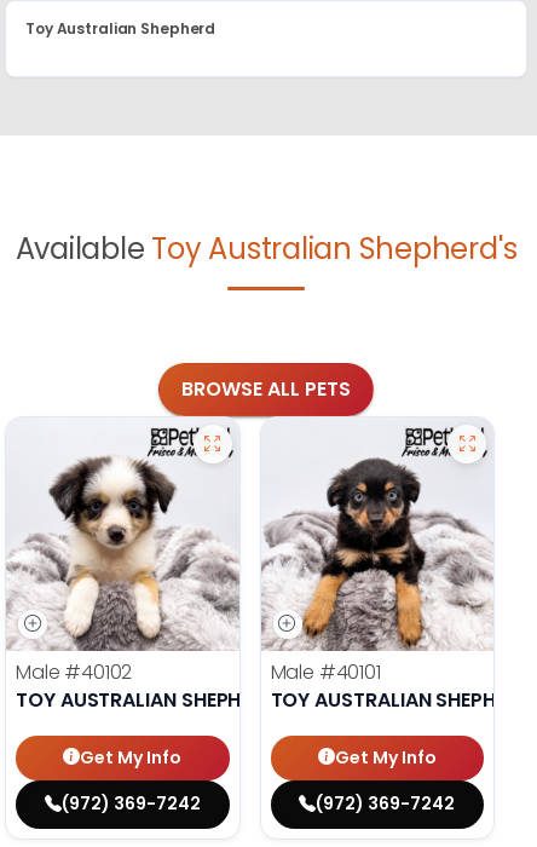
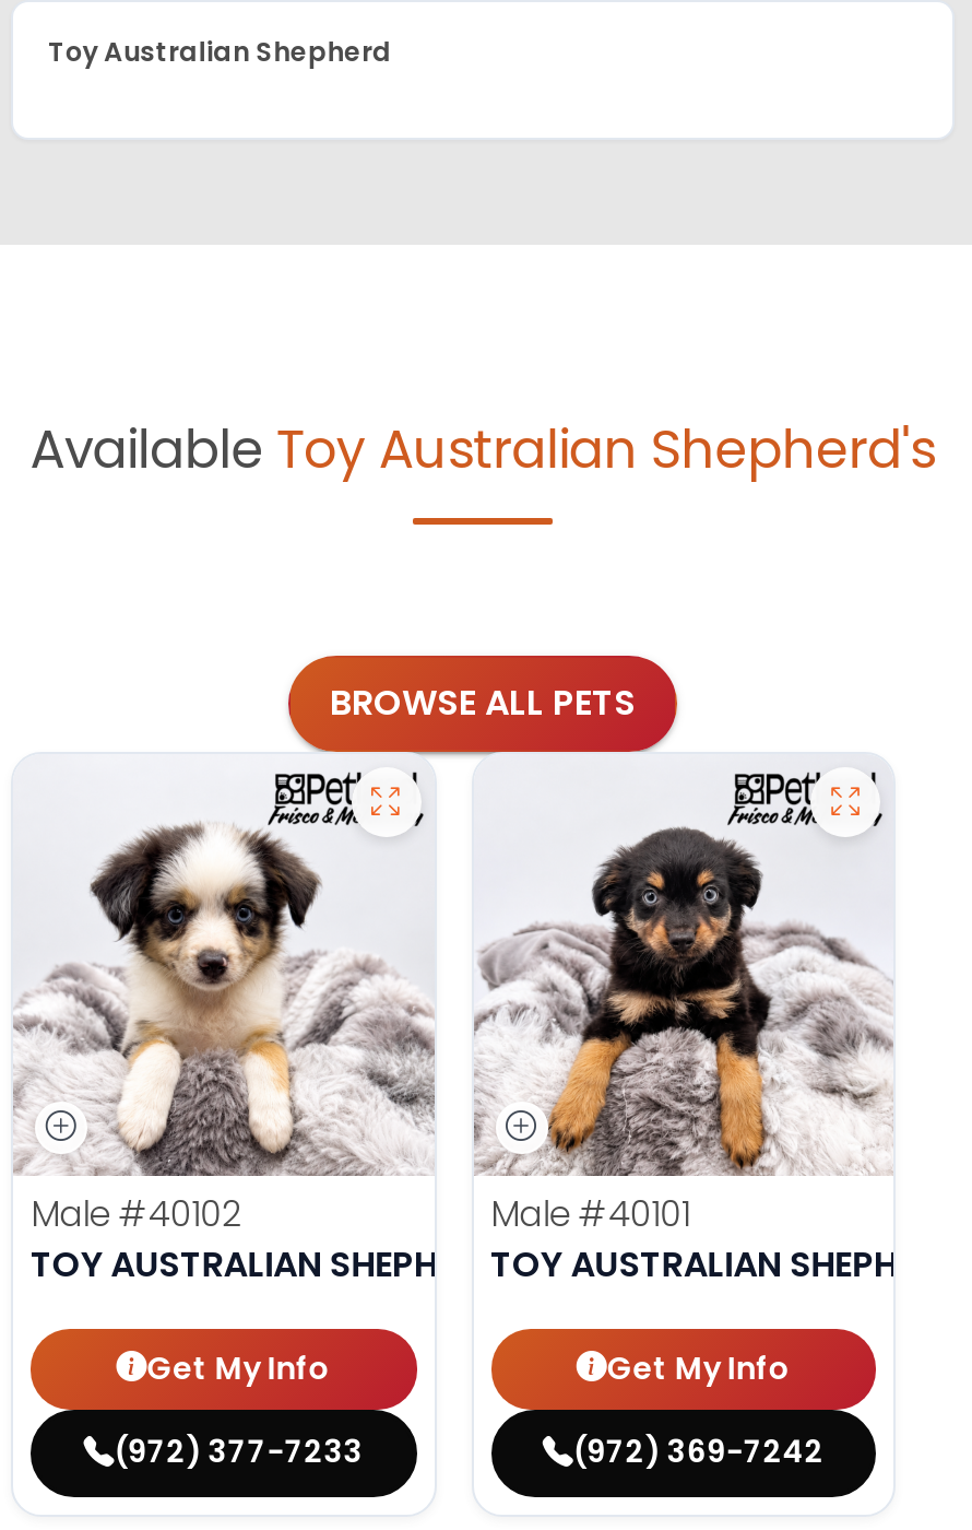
[61,791,201,816] (972) 369-7242 -> [114,1430,363,1473] (972) 377-7233

